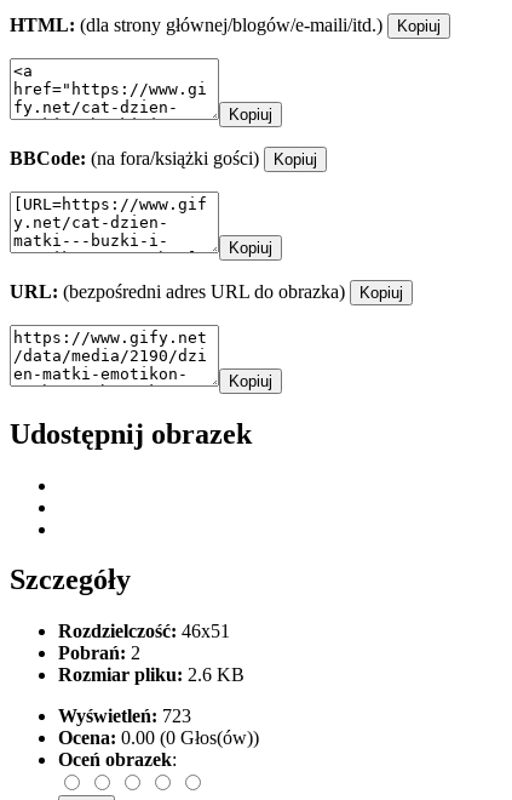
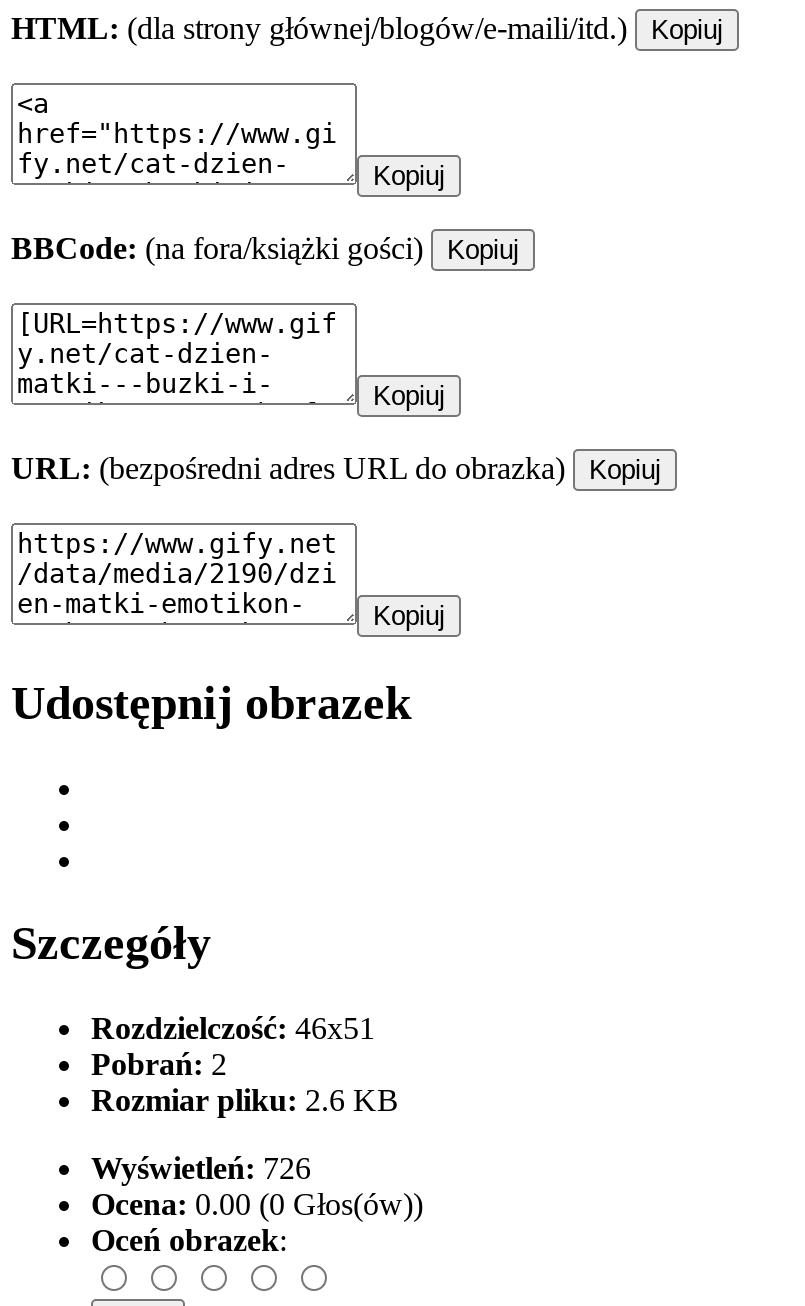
[58,706,191,726] Wyświetleń: 723 -> [91,1152,311,1186] Wyświetleń: 726

